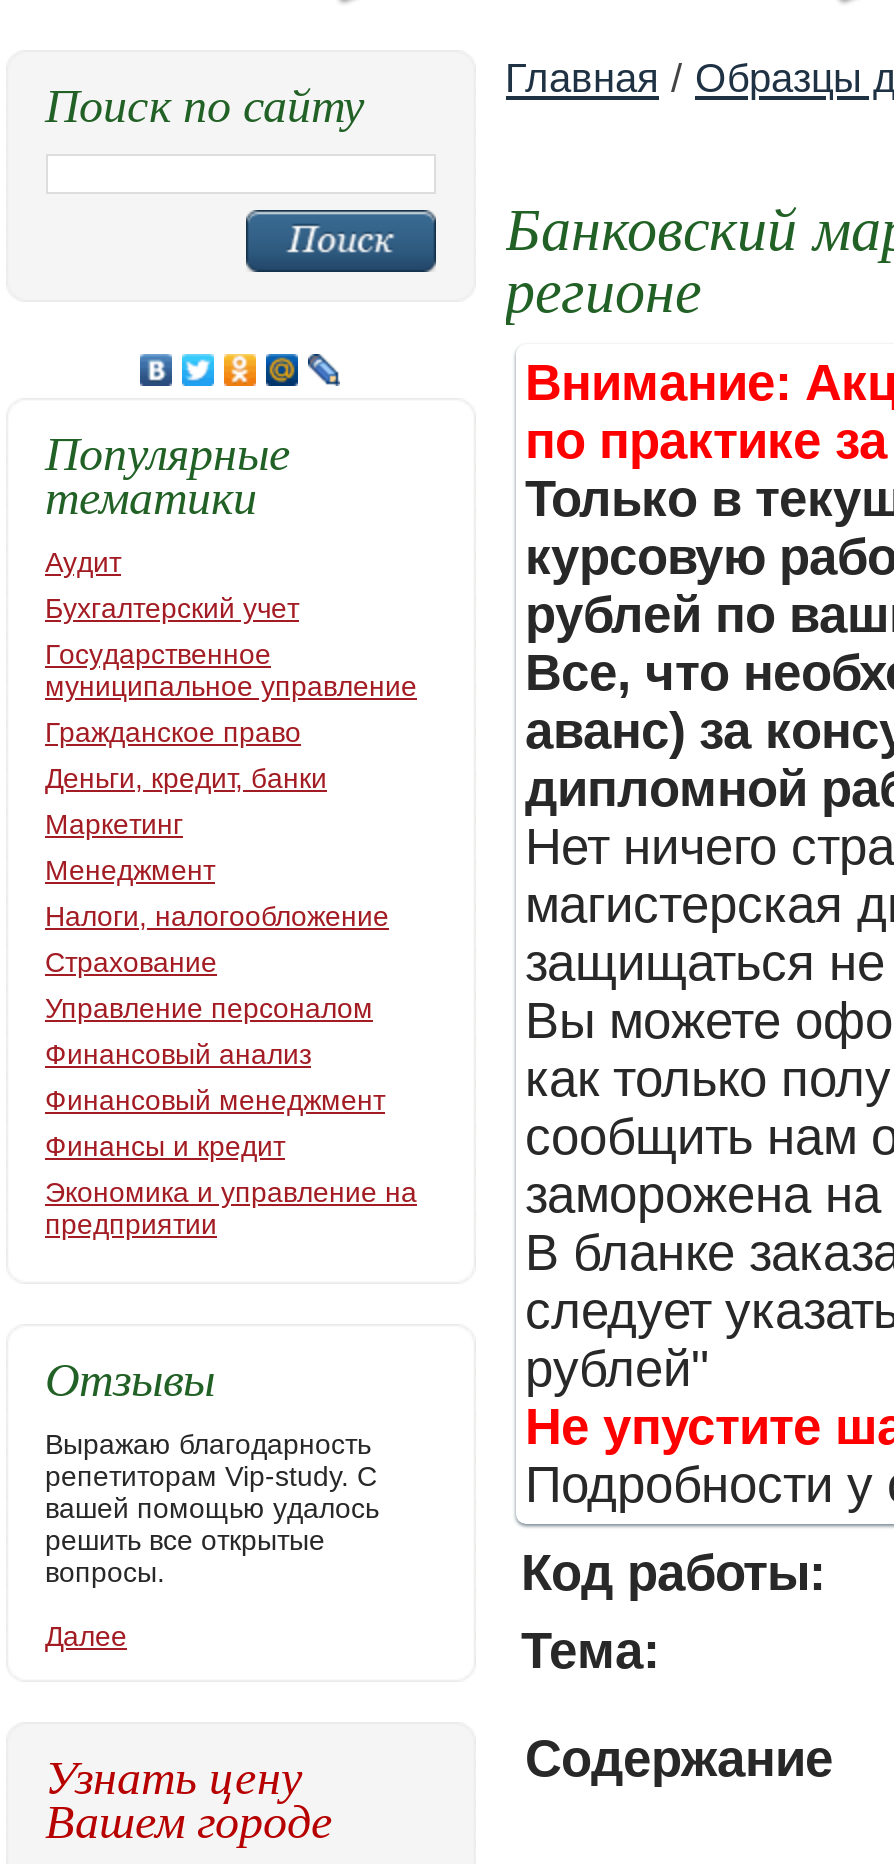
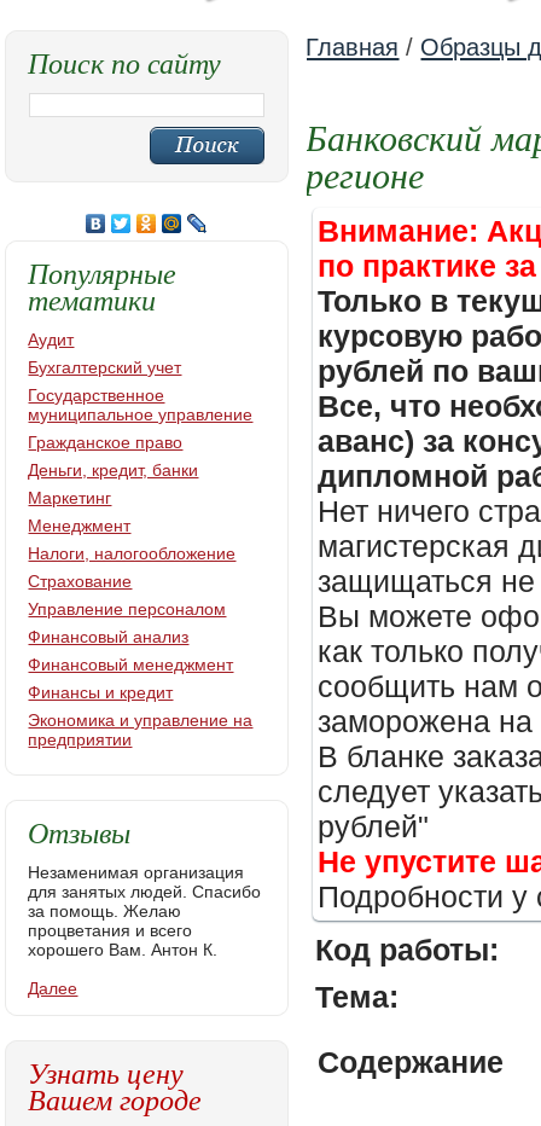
[45,1428,379,1588] Выражаю благодарность | репетиторам Vip-study. С | вашей помощью удалось | решить все открытые | вопросы. -> [28,863,261,959] Незаменимая организация | для занятых людей. Спасибо | за помощь. Желаю | процветания и всего | хорошего Вам. Антон К.

